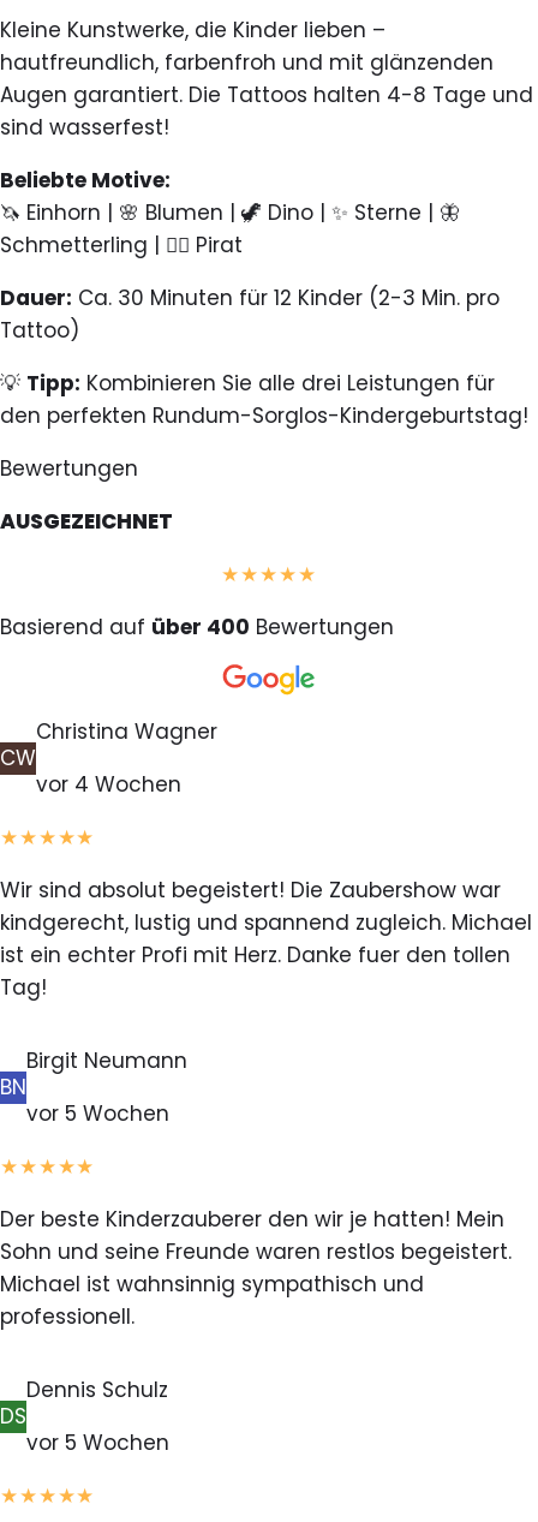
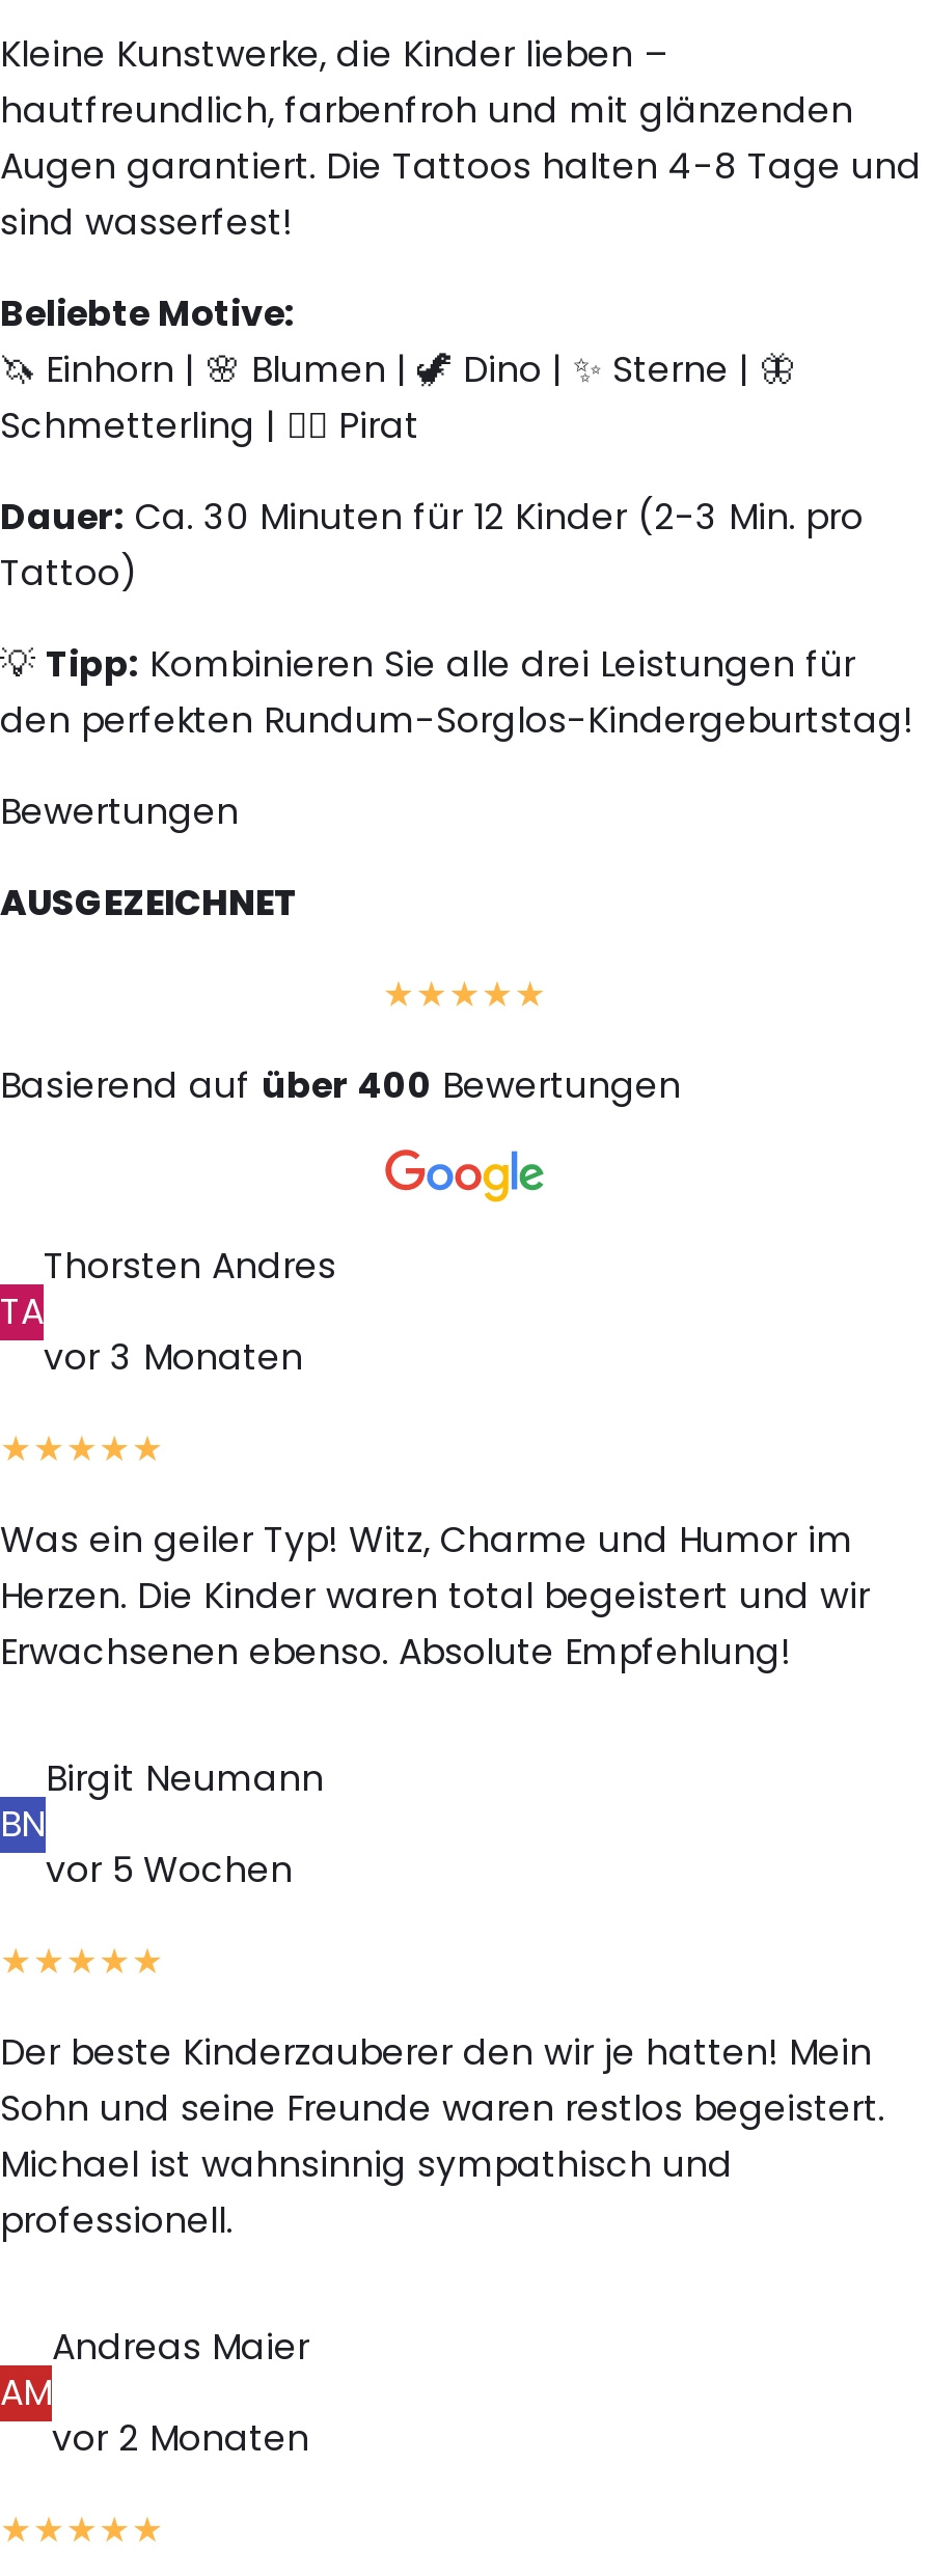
[36,717,217,746] Christina Wagner -> [44,1241,336,1291] Thorsten Andres
[0,744,36,772] CW -> [0,1286,44,1336] TA
[36,770,181,799] vor 4 Wochen -> [44,1332,303,1382] vor 3 Monaten
[0,876,532,1002] Wir sind absolut begeistert! Die Zaubershow war | kindgerecht, lustig und spannend zugleich. Michael | ist ein echter Profi mit Herz. Danke fuer den tollen | Tag! -> [0,1515,870,1677] Was ein geiler Typ! Witz, Charme und Humor im | Herzen. Die Kinder waren total begeistert und wir | Erwachsenen ebenso. Absolute Empfehlung!
[26,1375,168,1404] Dennis Schulz -> [52,2322,309,2372] Andreas Maier
[0,1402,26,1431] DS -> [0,2367,52,2417] AM
[26,1428,169,1457] vor 5 Wochen -> [52,2413,309,2463] vor 2 Monaten

